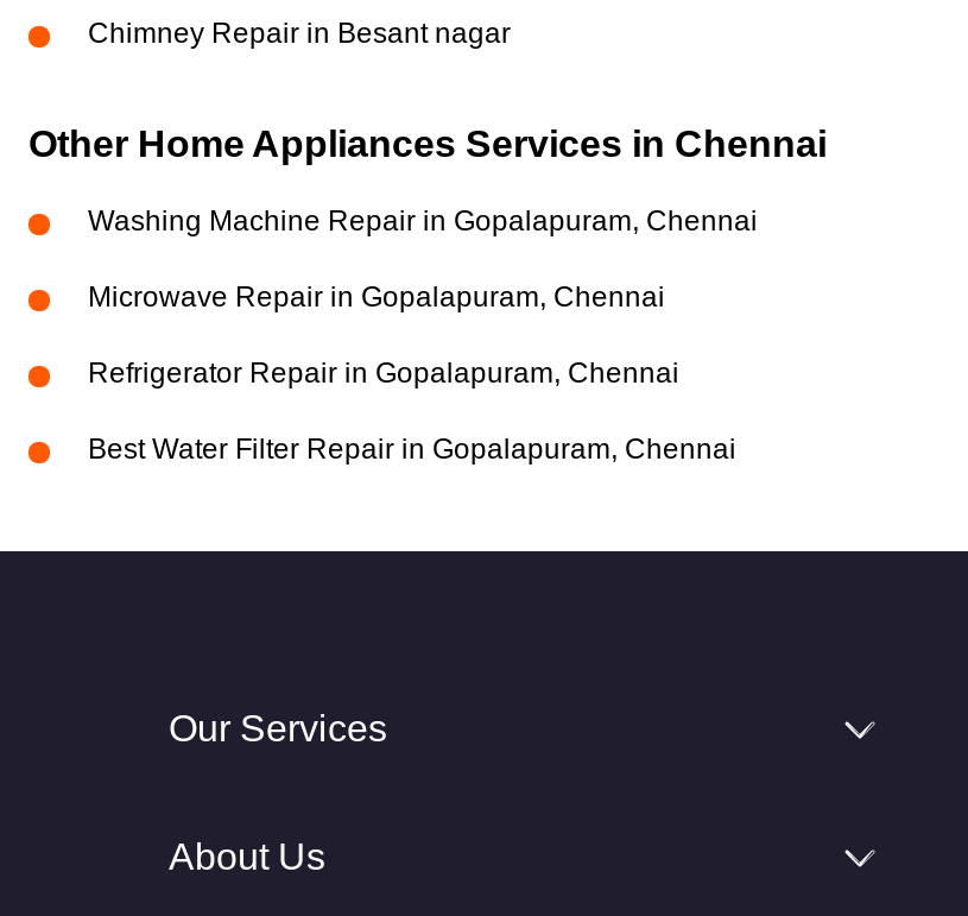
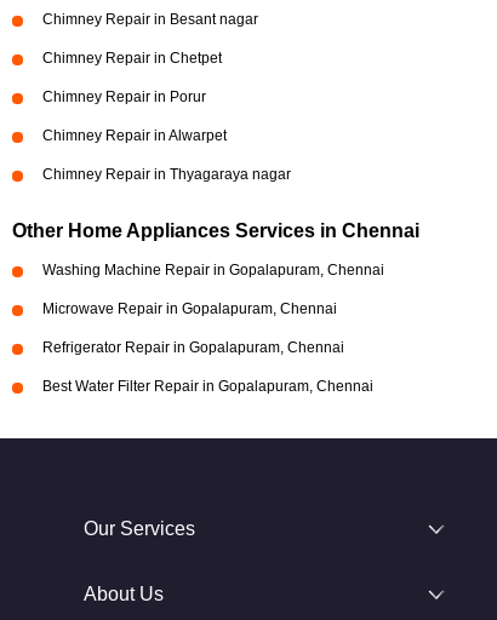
none -> [42,50,291,183] Chimney Repair in Chetpet | Chimney Repair in Porur | Chimney Repair in Alwarpet | Chimney Repair in Thyagaraya nagar

